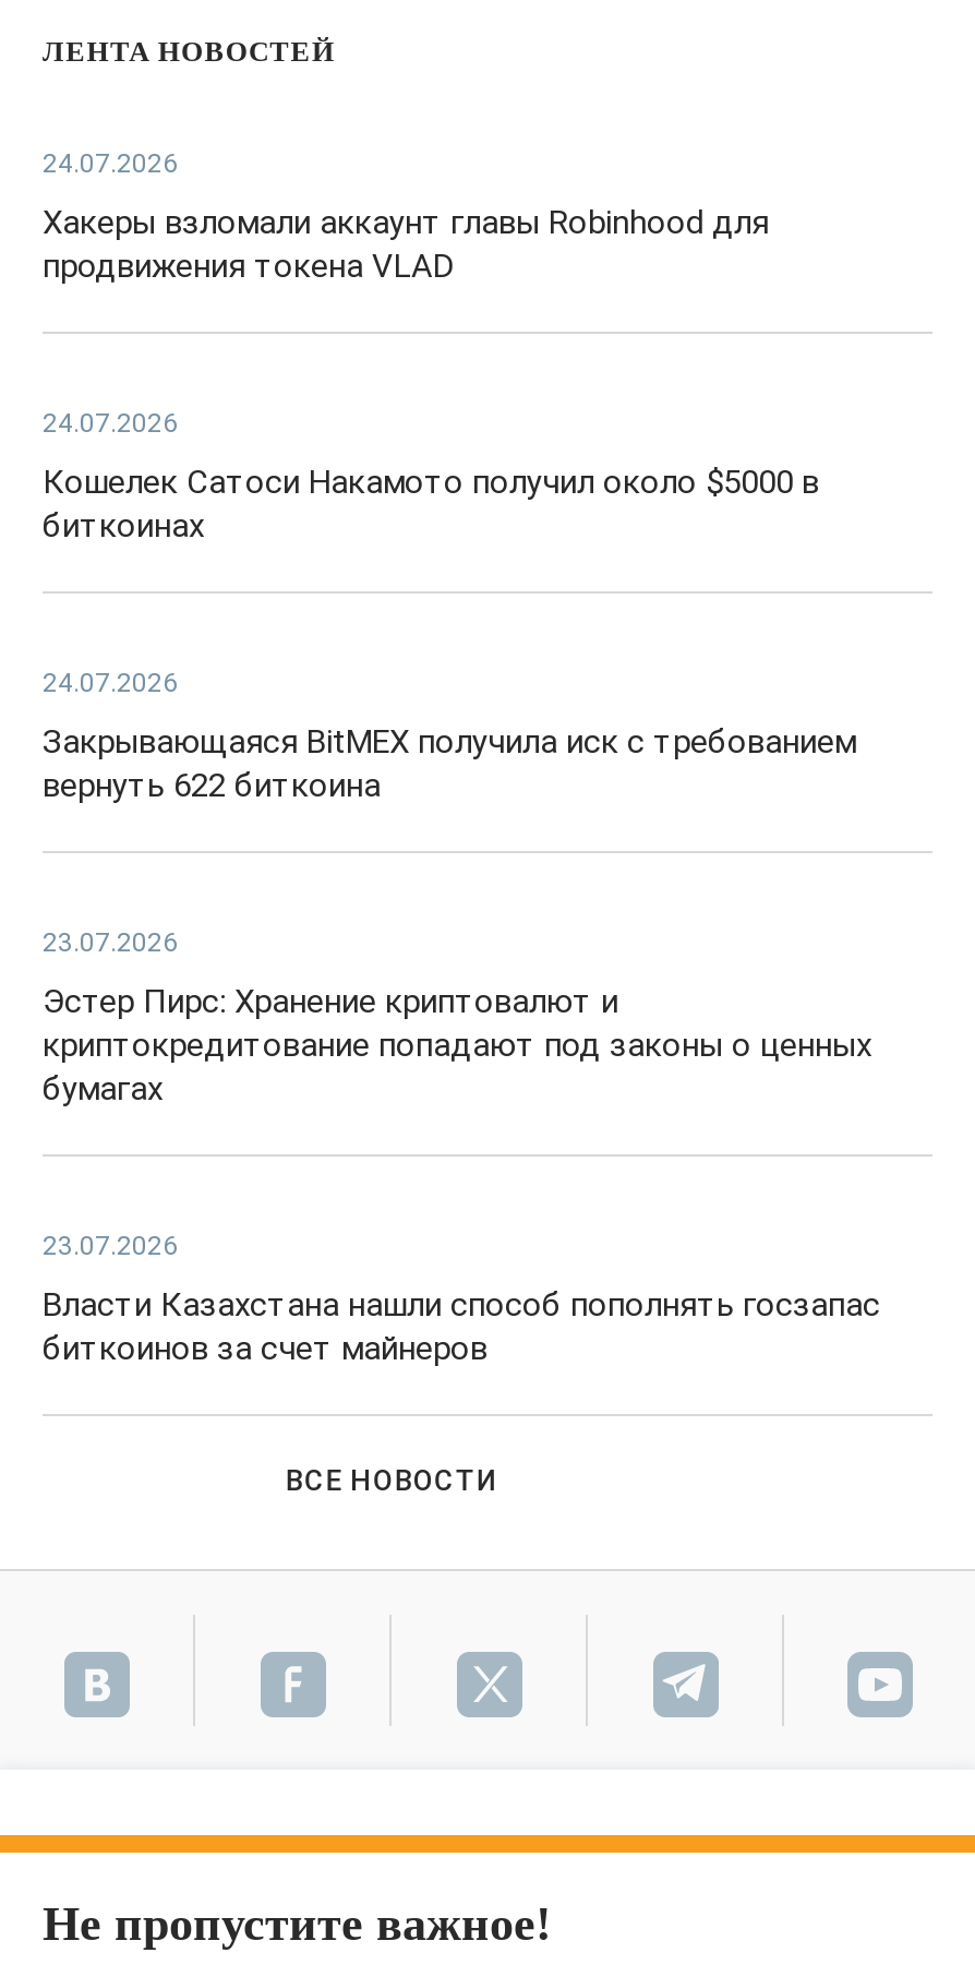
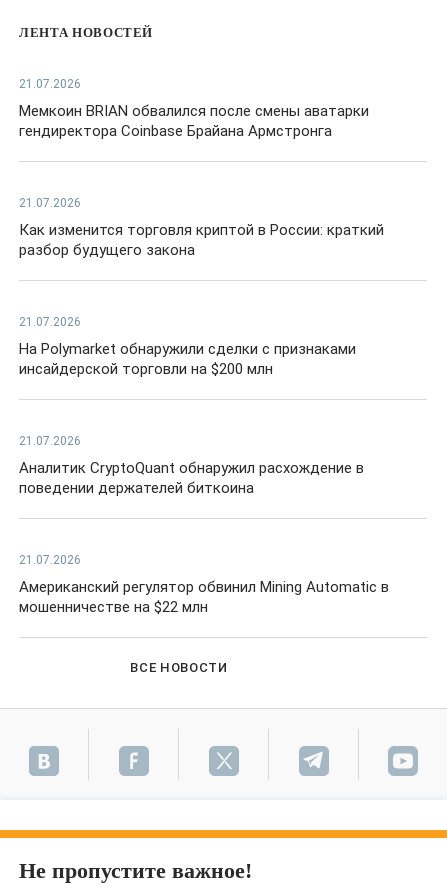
[43,148,178,178] 24.07.2026 -> [19,77,81,91] 21.07.2026
[43,203,769,285] Хакеры взломали аккаунт главы Robinhood для | продвижения токена VLAD -> [19,102,369,140] Мемкоин BRIAN обвалился после смены аватарки | гендиректора Coinbase Брайана Армстронга
[43,408,178,438] 24.07.2026 -> [19,196,81,210] 21.07.2026
[43,462,819,545] Кошелек Сатоси Накамото получил около $5000 в | биткоинах -> [19,221,384,259] Как изменится торговля криптой в России: краткий | разбор будущего закона
[43,667,178,698] 24.07.2026 -> [19,315,81,329] 21.07.2026
[43,722,856,805] Закрывающаяся BitMEX получила иск с требованием | вернуть 622 биткоина -> [19,340,356,378] На Polymarket обнаружили сделки с признаками | инсайдерской торговли на $200 млн
[43,927,178,958] 23.07.2026 -> [19,434,81,448] 21.07.2026
[43,982,871,1108] Эстер Пирс: Хранение криптовалют и | криптокредитование попадают под законы о ценных | бумагах -> [19,459,364,497] Аналитик CryptoQuant обнаружил расхождение в | поведении держателей биткоина
[43,1230,178,1261] 23.07.2026 -> [19,553,81,567] 21.07.2026
[43,1285,880,1368] Власти Казахстана нашли способ пополнять госзапас | биткоинов за счет майнеров -> [19,578,389,616] Американский регулятор обвинил Mining Automatic в | мошенничестве на $22 млн

